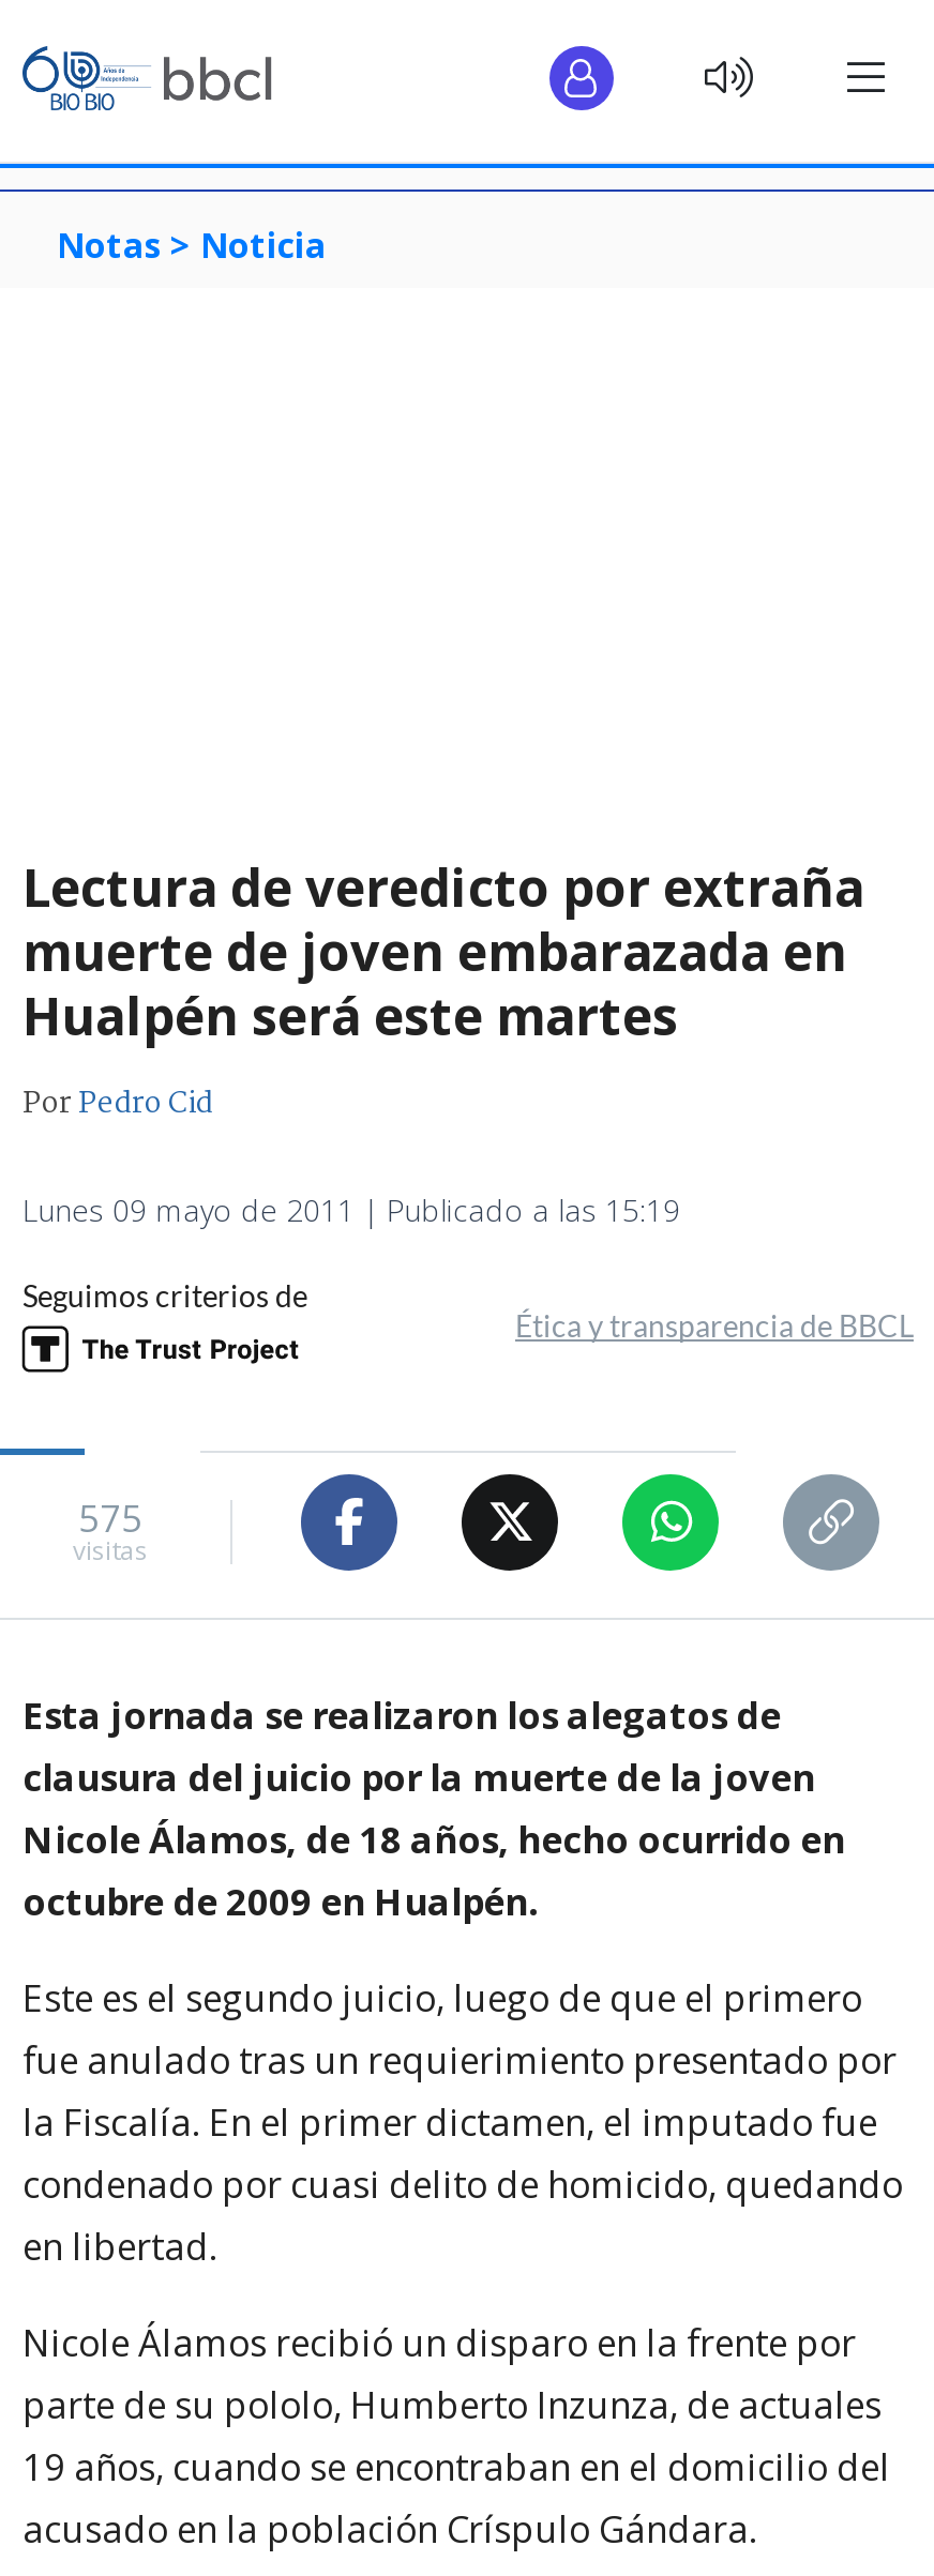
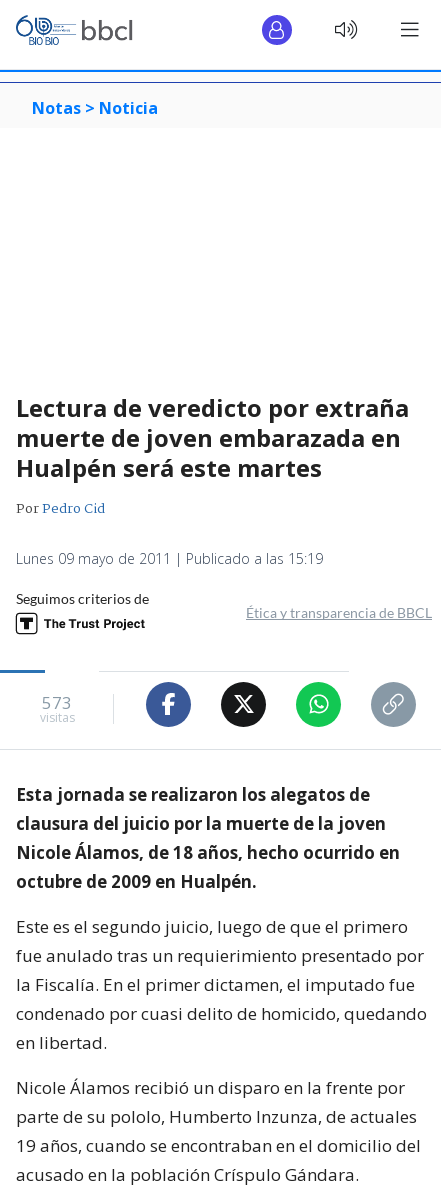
[78,1494,142,1543] 575 -> [42,691,72,714] 573

